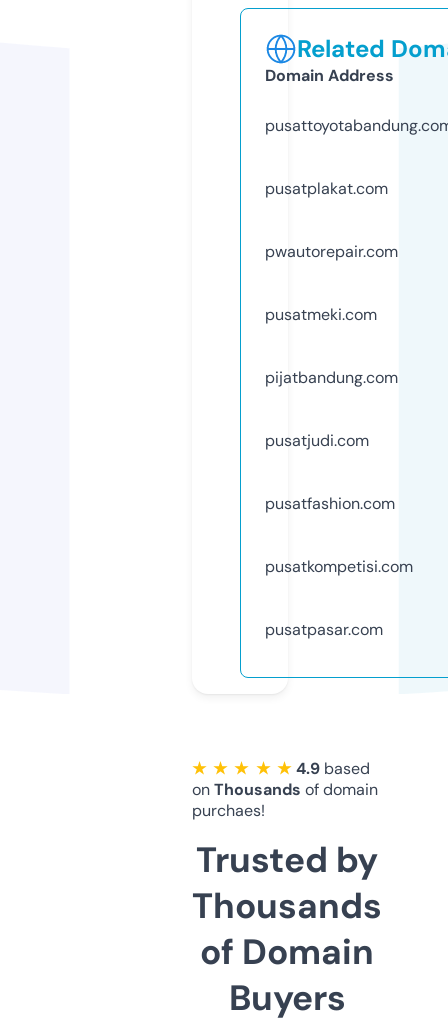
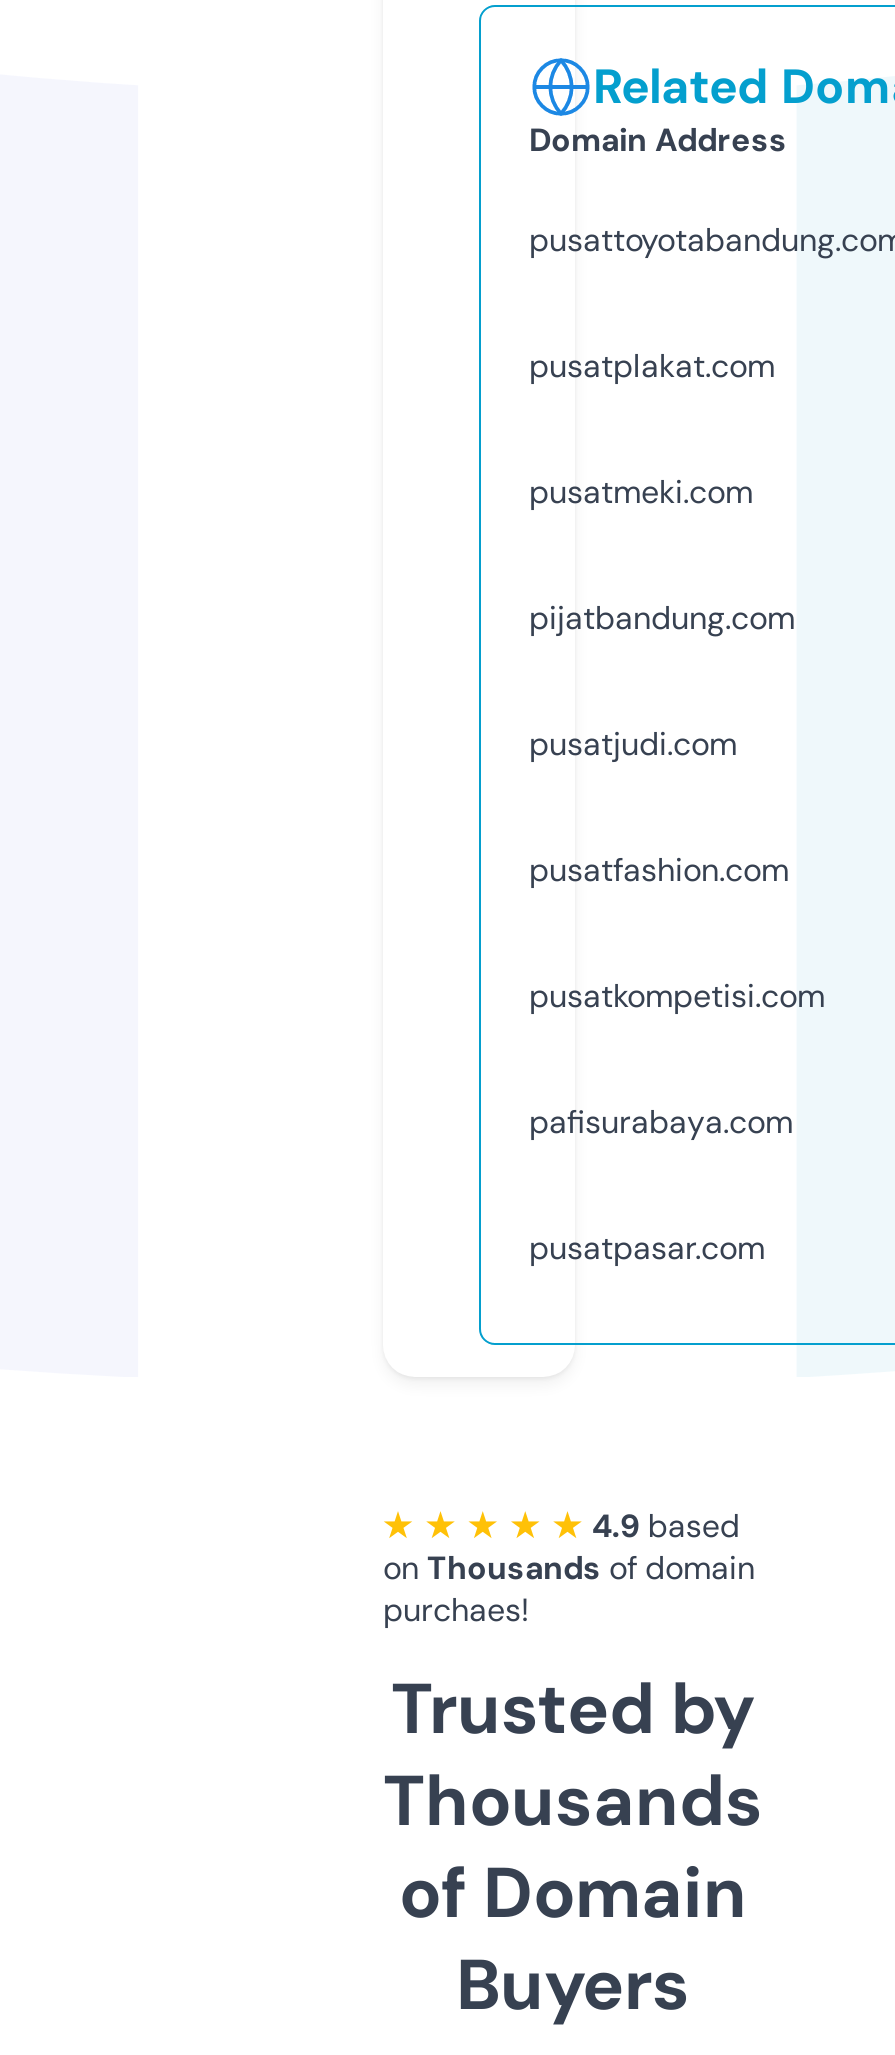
[265,241,398,262] pwautorepair.com -> none
moved [265,304,413,577] -> [529,471,825,1017]: pusatmeki.com | pijatbandung.com | pusatjudi.com | pusatfashion.com | pusatkompetisi.com
none -> [529,1101,793,1143] pafisurabaya.com

